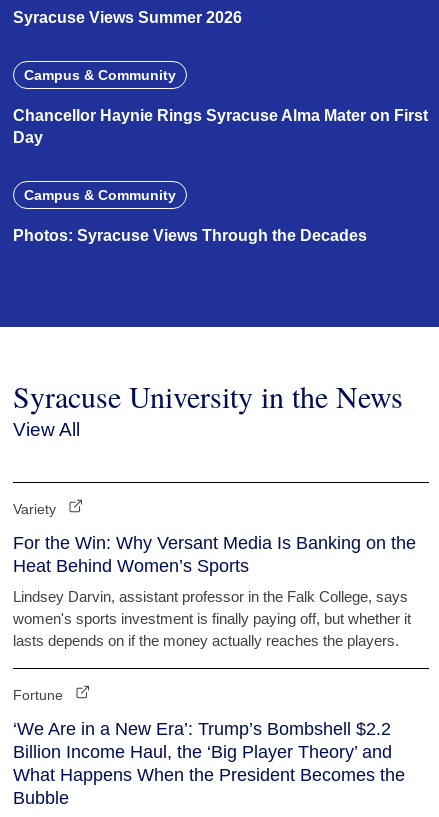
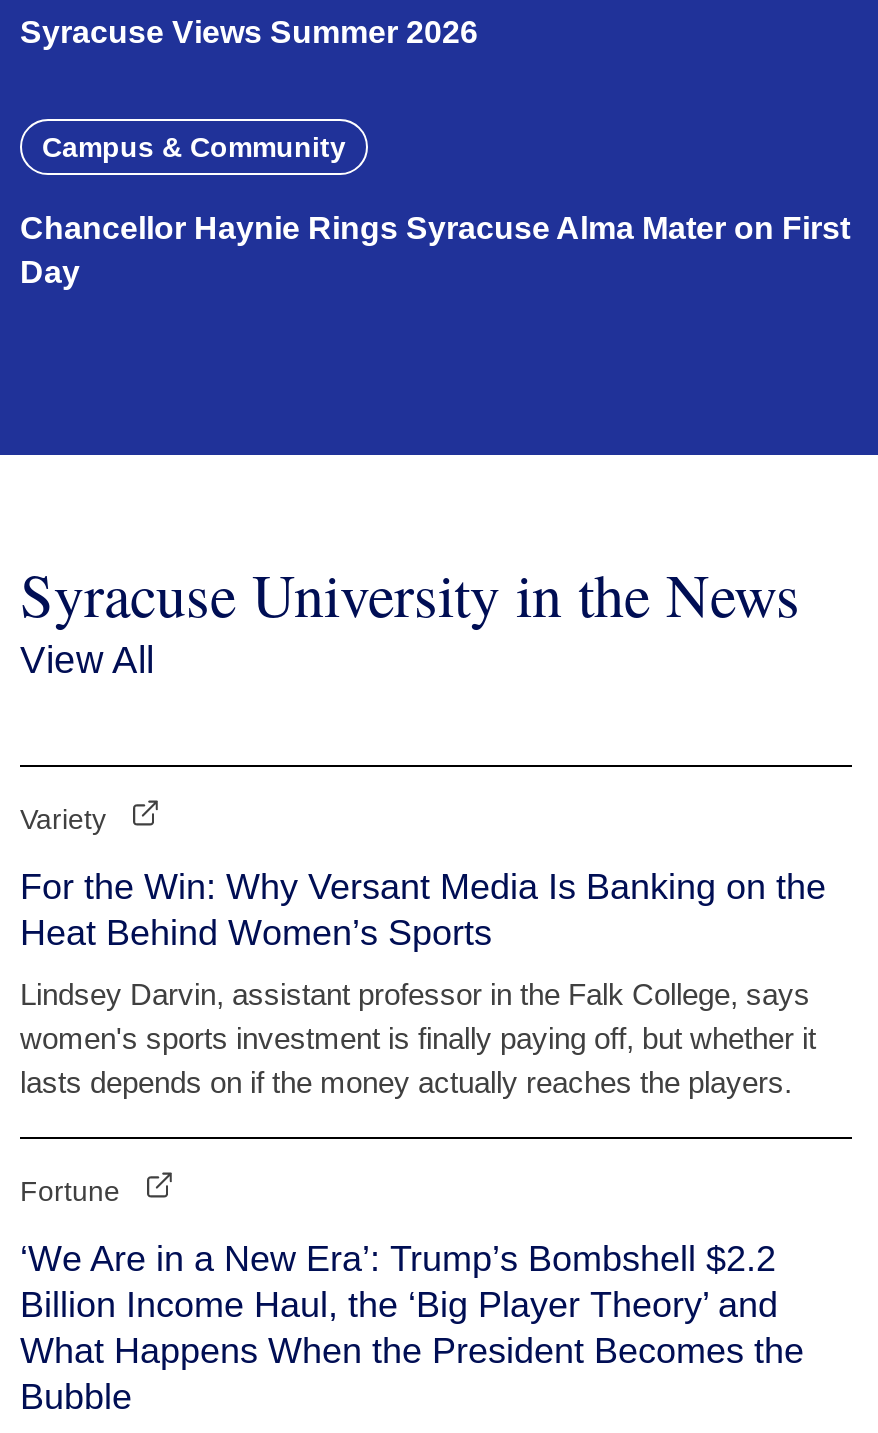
[13,187,367,244] Campus & Community | Photos: Syracuse Views Through the Decades -> none

